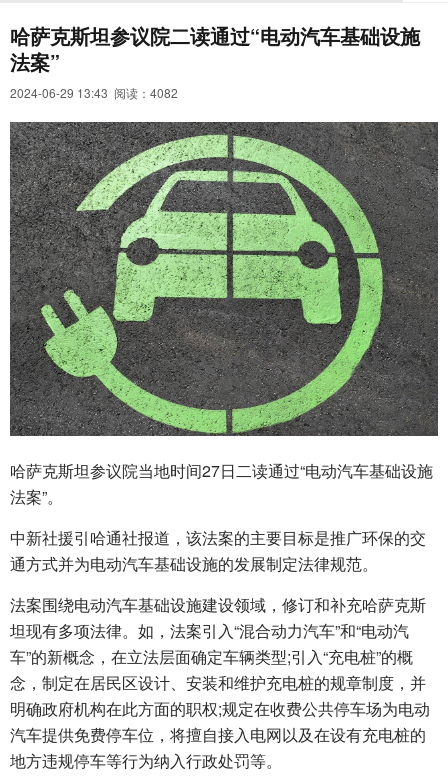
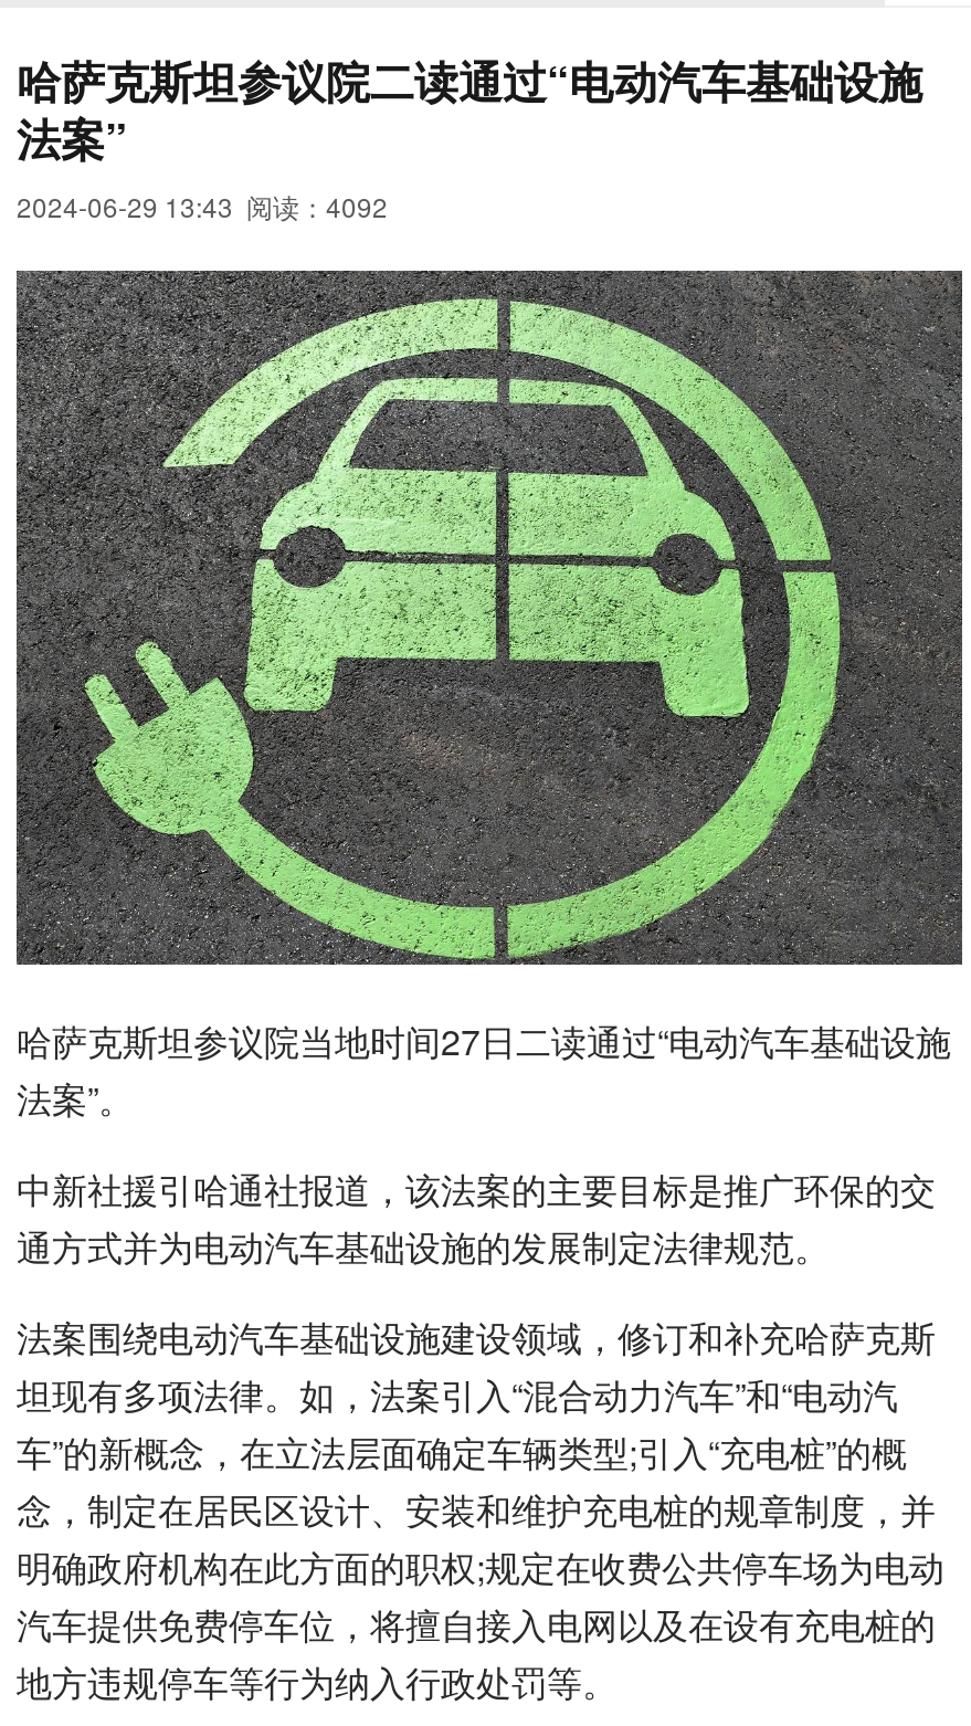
[10,84,178,101] 2024-06-29 13:43 阅读：4082 -> [17,187,388,224] 2024-06-29 13:43 阅读：4092

